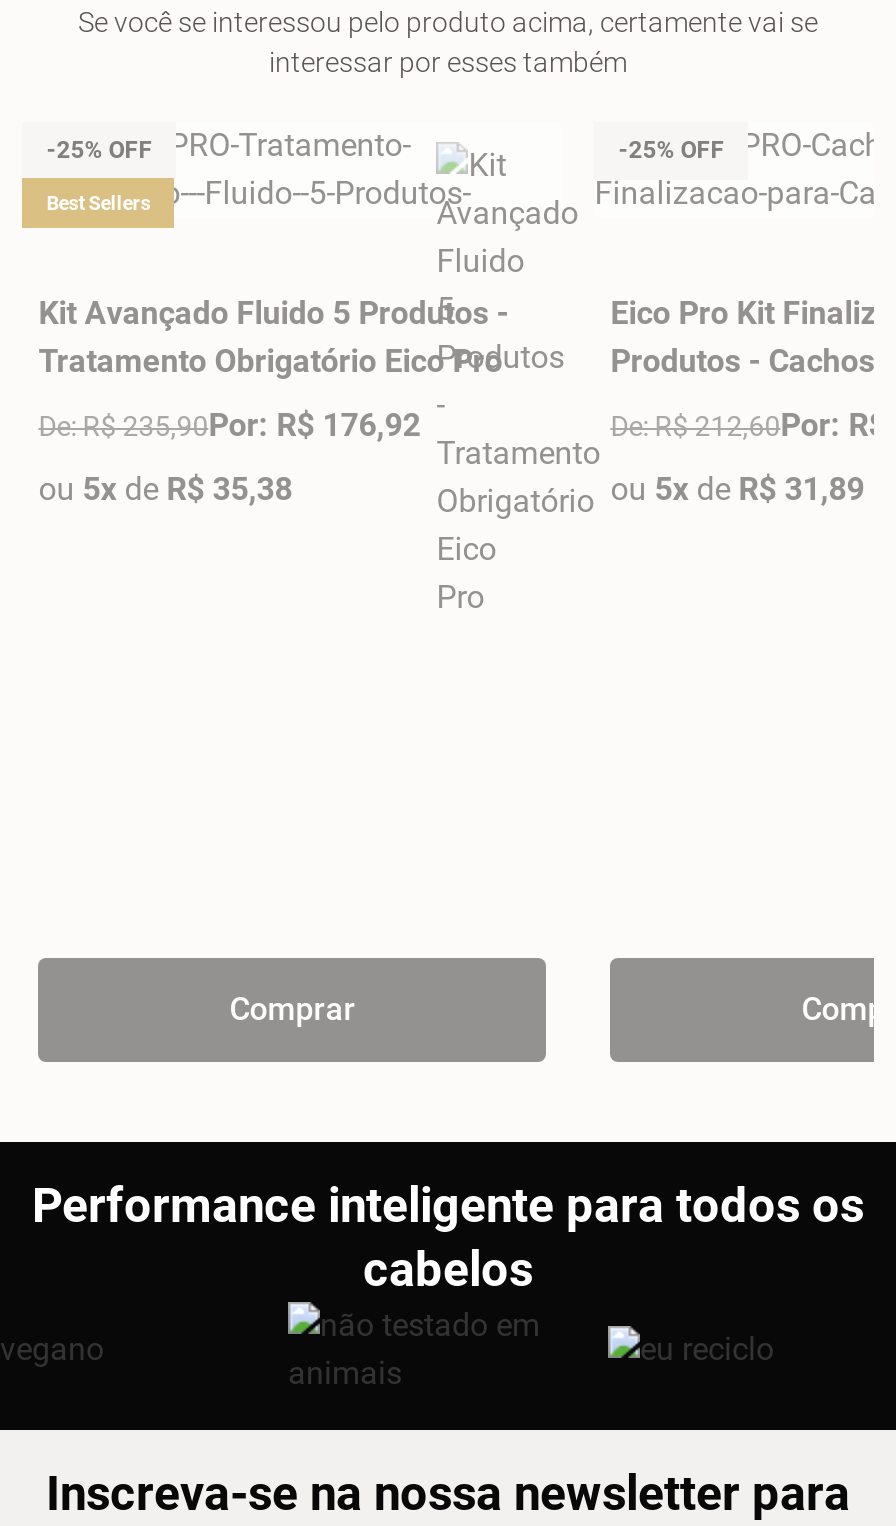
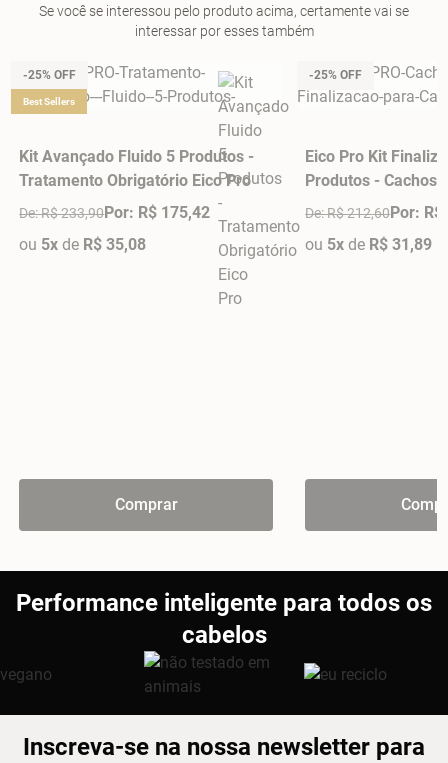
[38,406,420,444] De: R$ 235,90Por: R$ 176,92 -> [19,203,210,222] De: R$ 233,90Por: R$ 175,42
[38,470,292,508] ou 5x de R$ 35,38 -> [19,235,146,254] ou 5x de R$ 35,08

